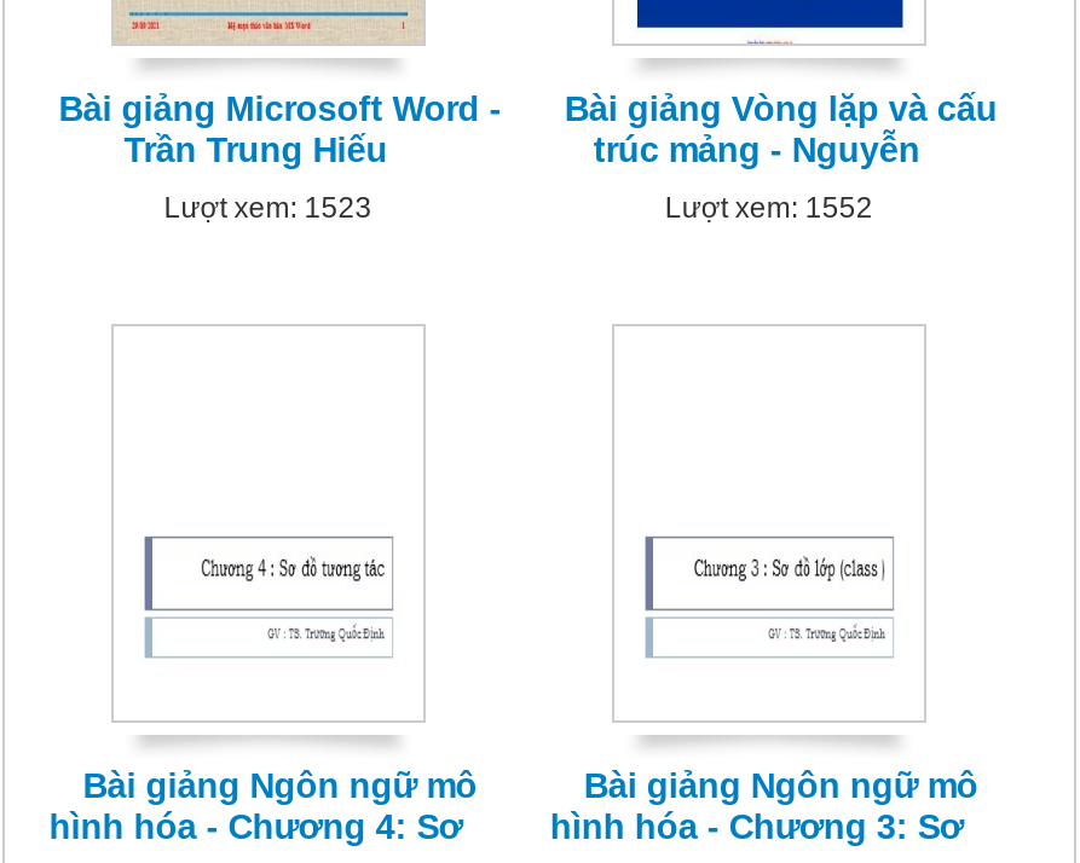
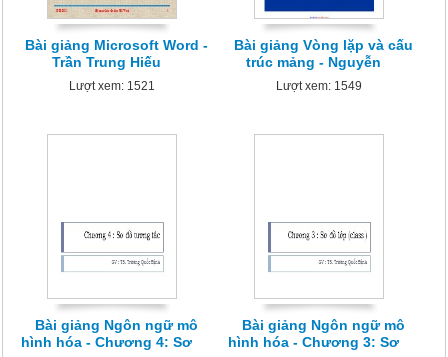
[164,191,372,225] Lượt xem: 1523 -> [69,79,155,93] Lượt xem: 1521
[665,191,873,225] Lượt xem: 1552 -> [276,79,362,93] Lượt xem: 1549

